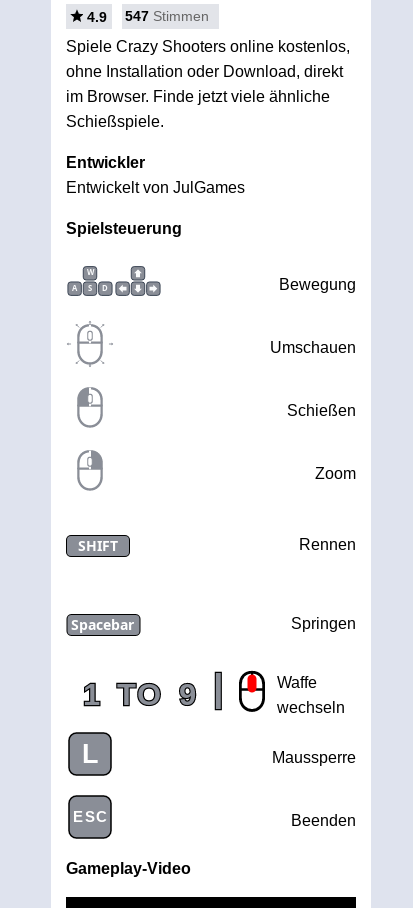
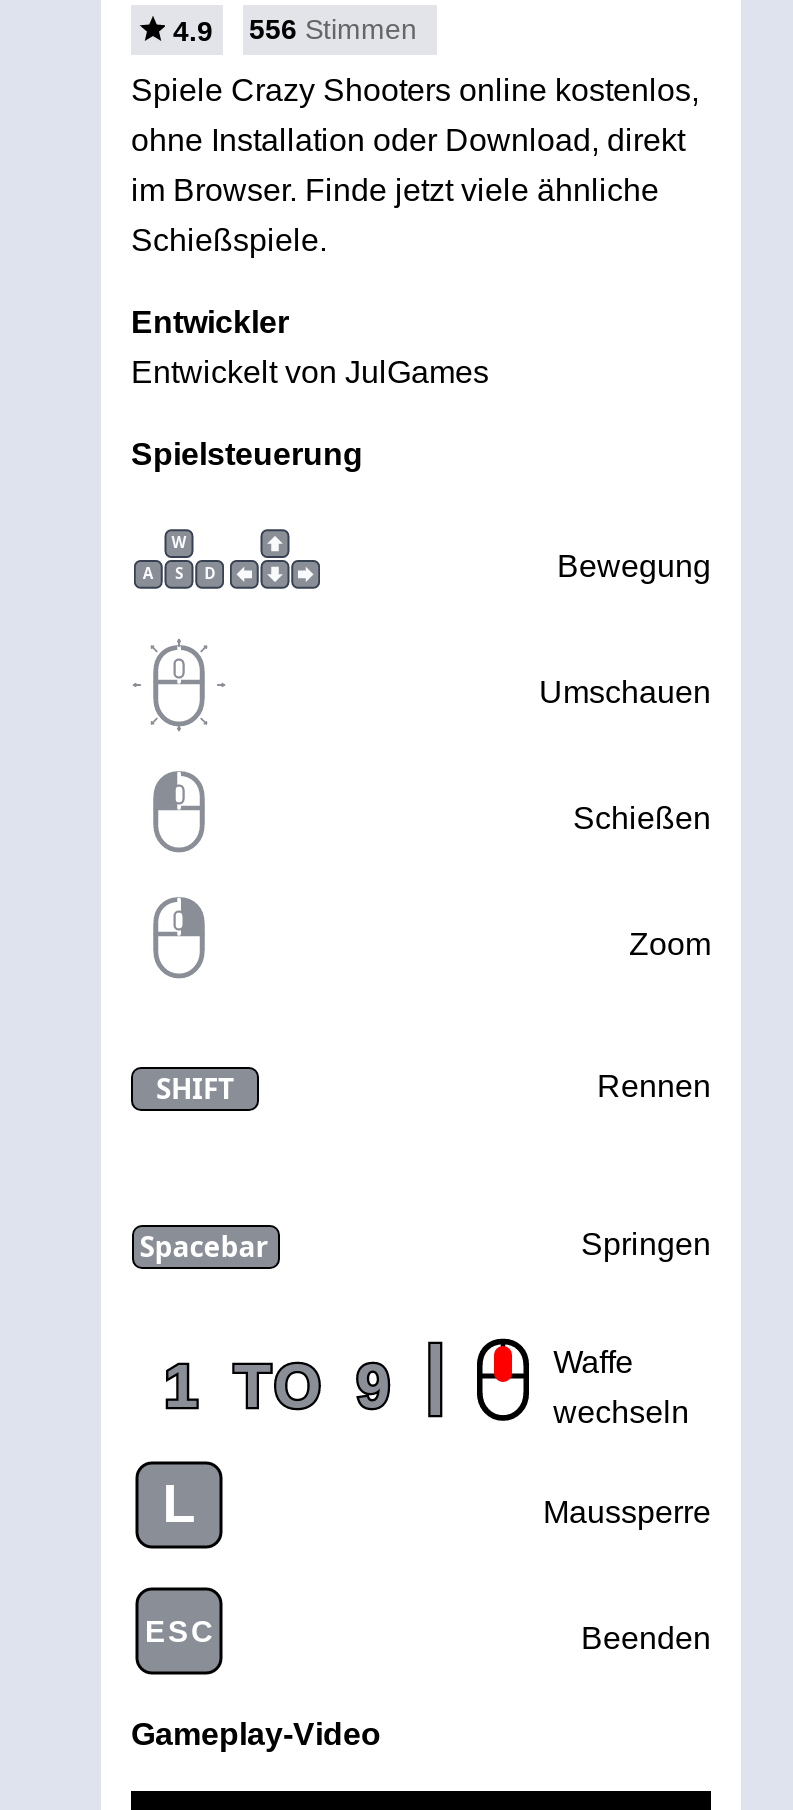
[87,8,209,25] 4.9 547 Stimmen -> [173,13,417,47] 4.9 556 Stimmen

